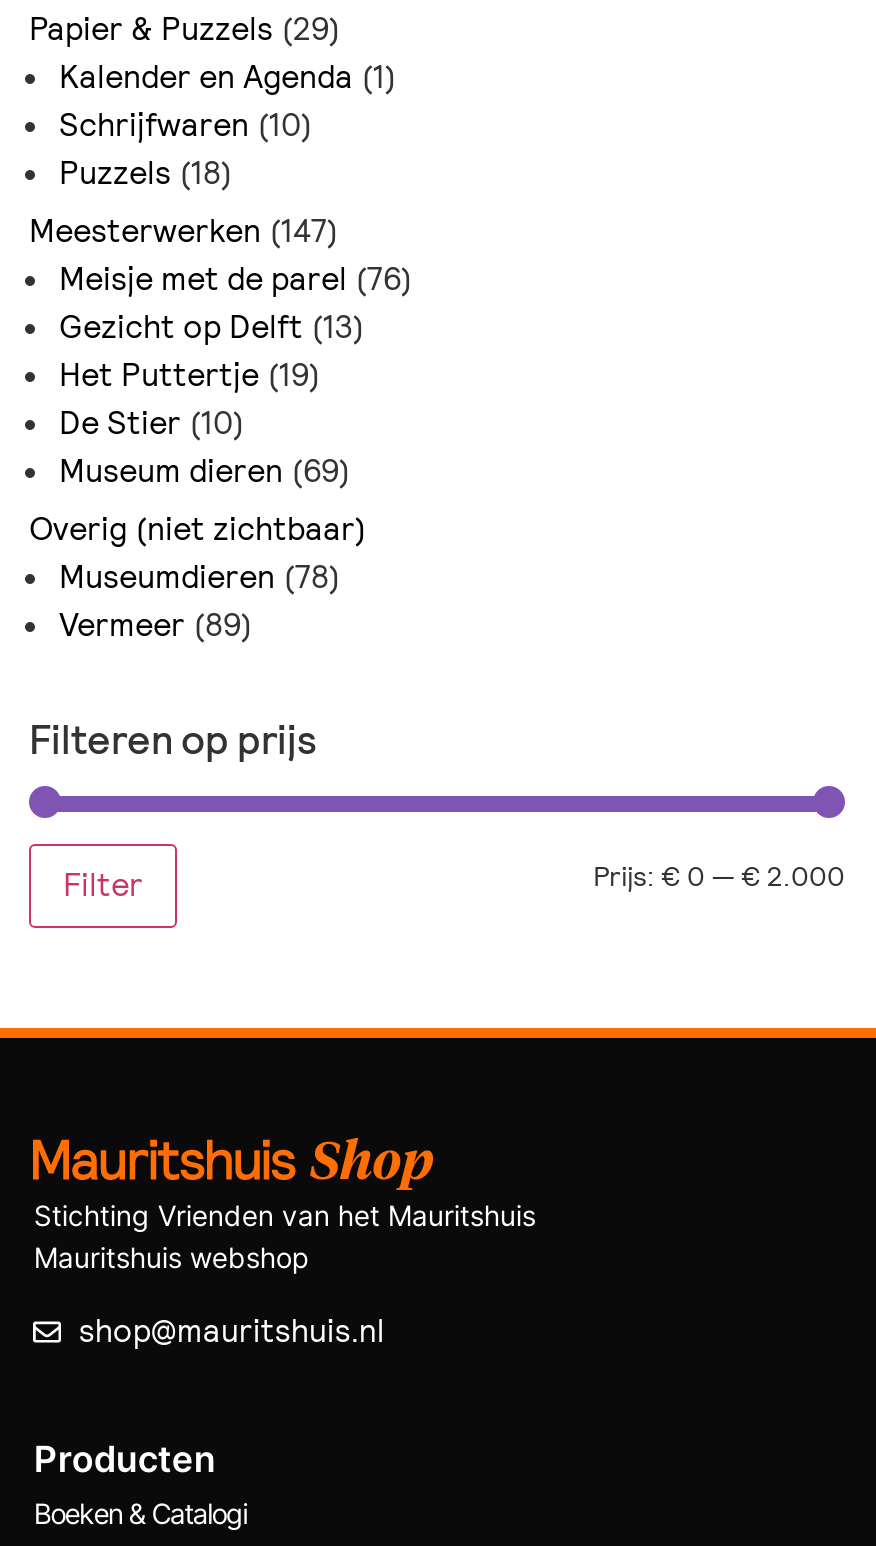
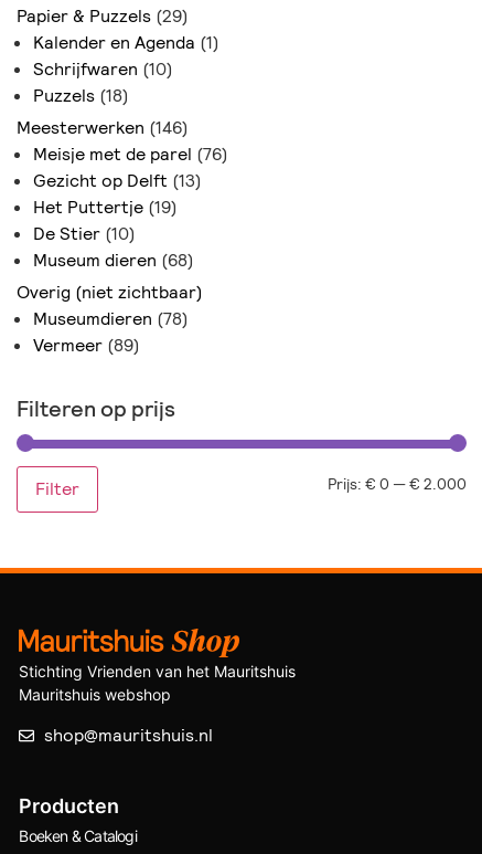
[29,210,339,252] Meesterwerken (147) -> [17,116,189,139] Meesterwerken (146)
[59,450,351,492] Museum dieren (69) -> [33,248,194,272] Museum dieren (68)

